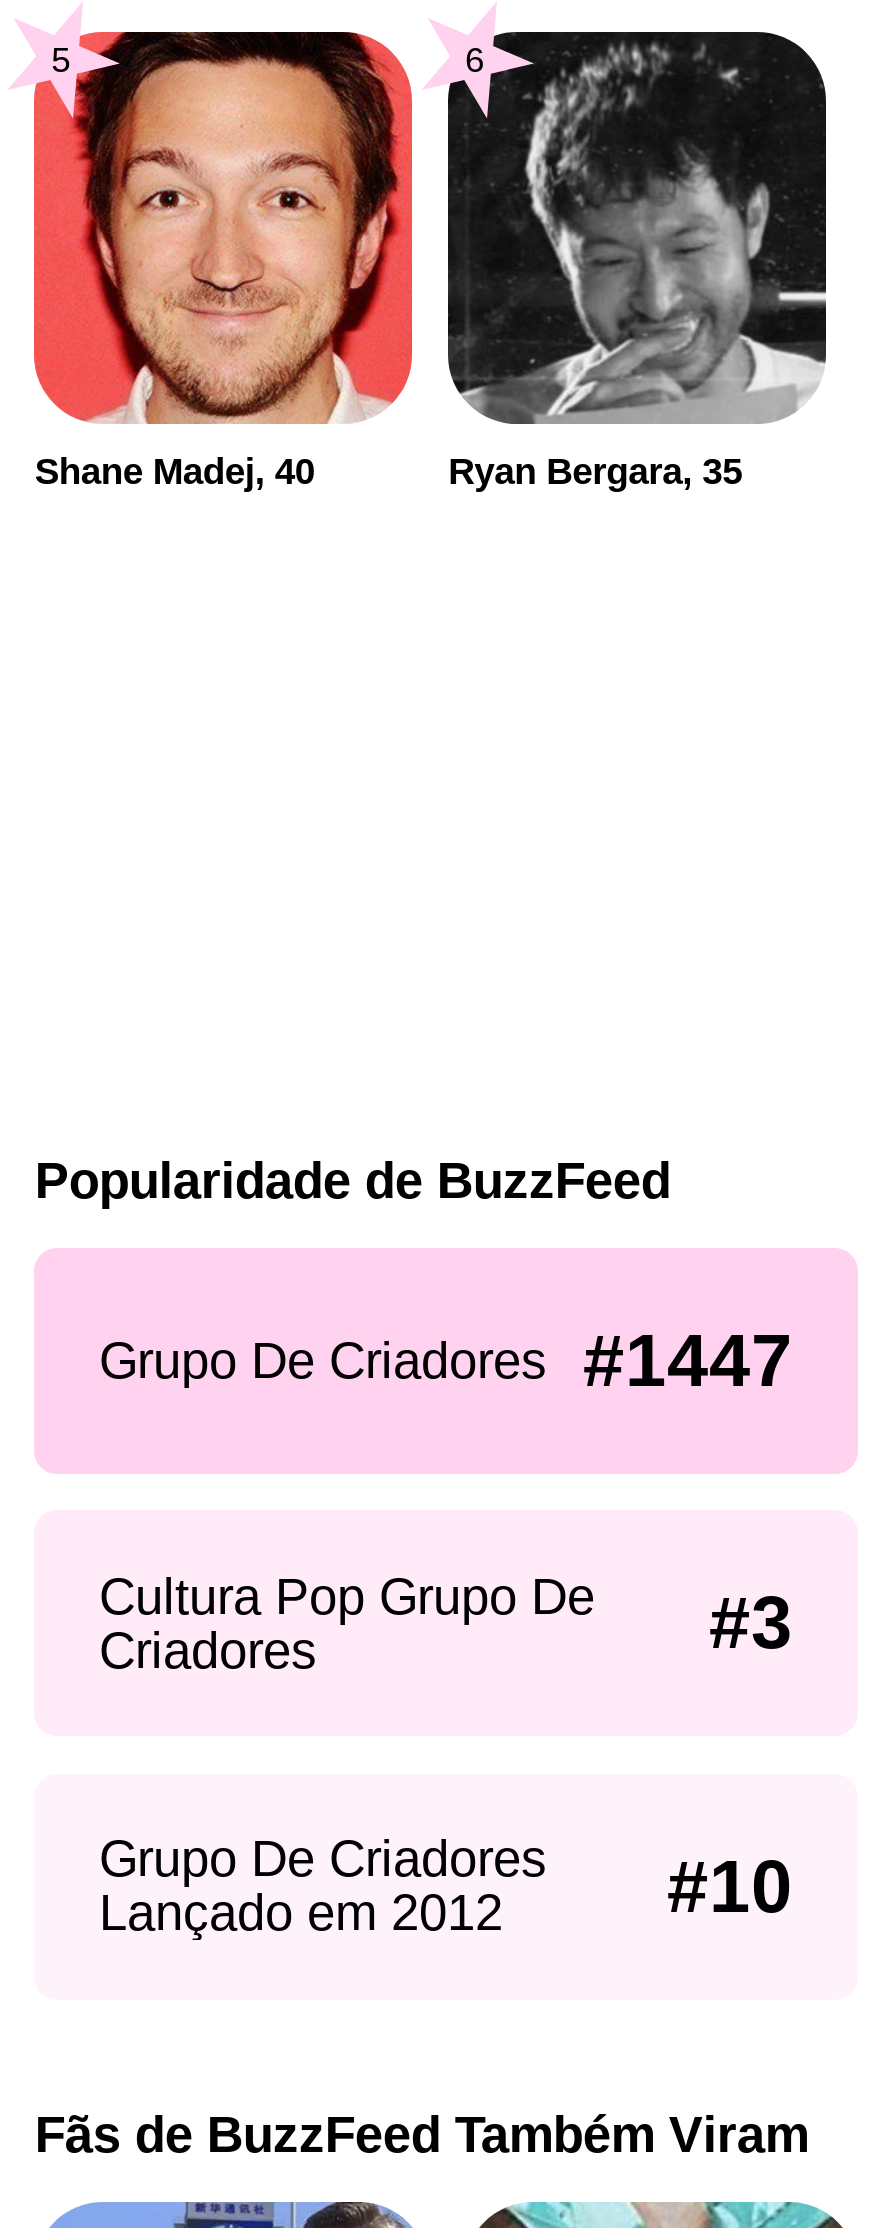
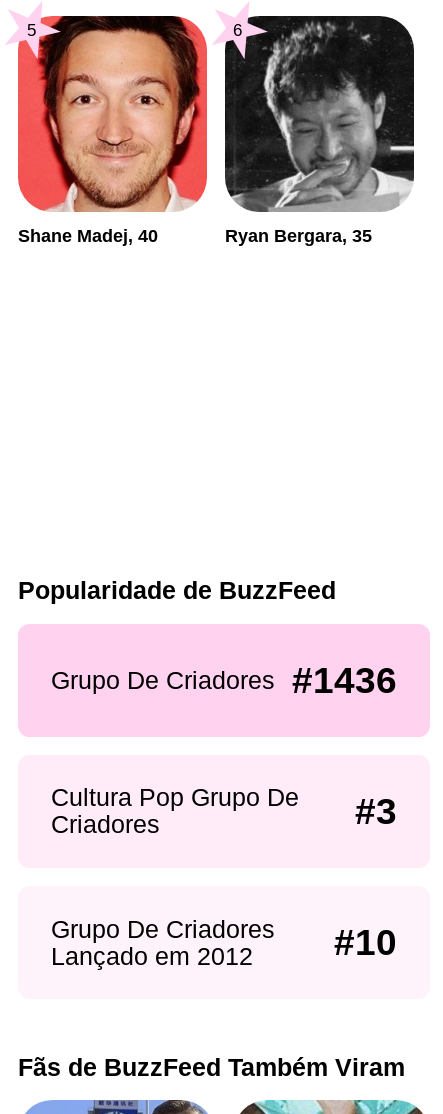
[99,1319,793,1401] Grupo De Criadores #1447 -> [50,660,397,701] Grupo De Criadores #1436

